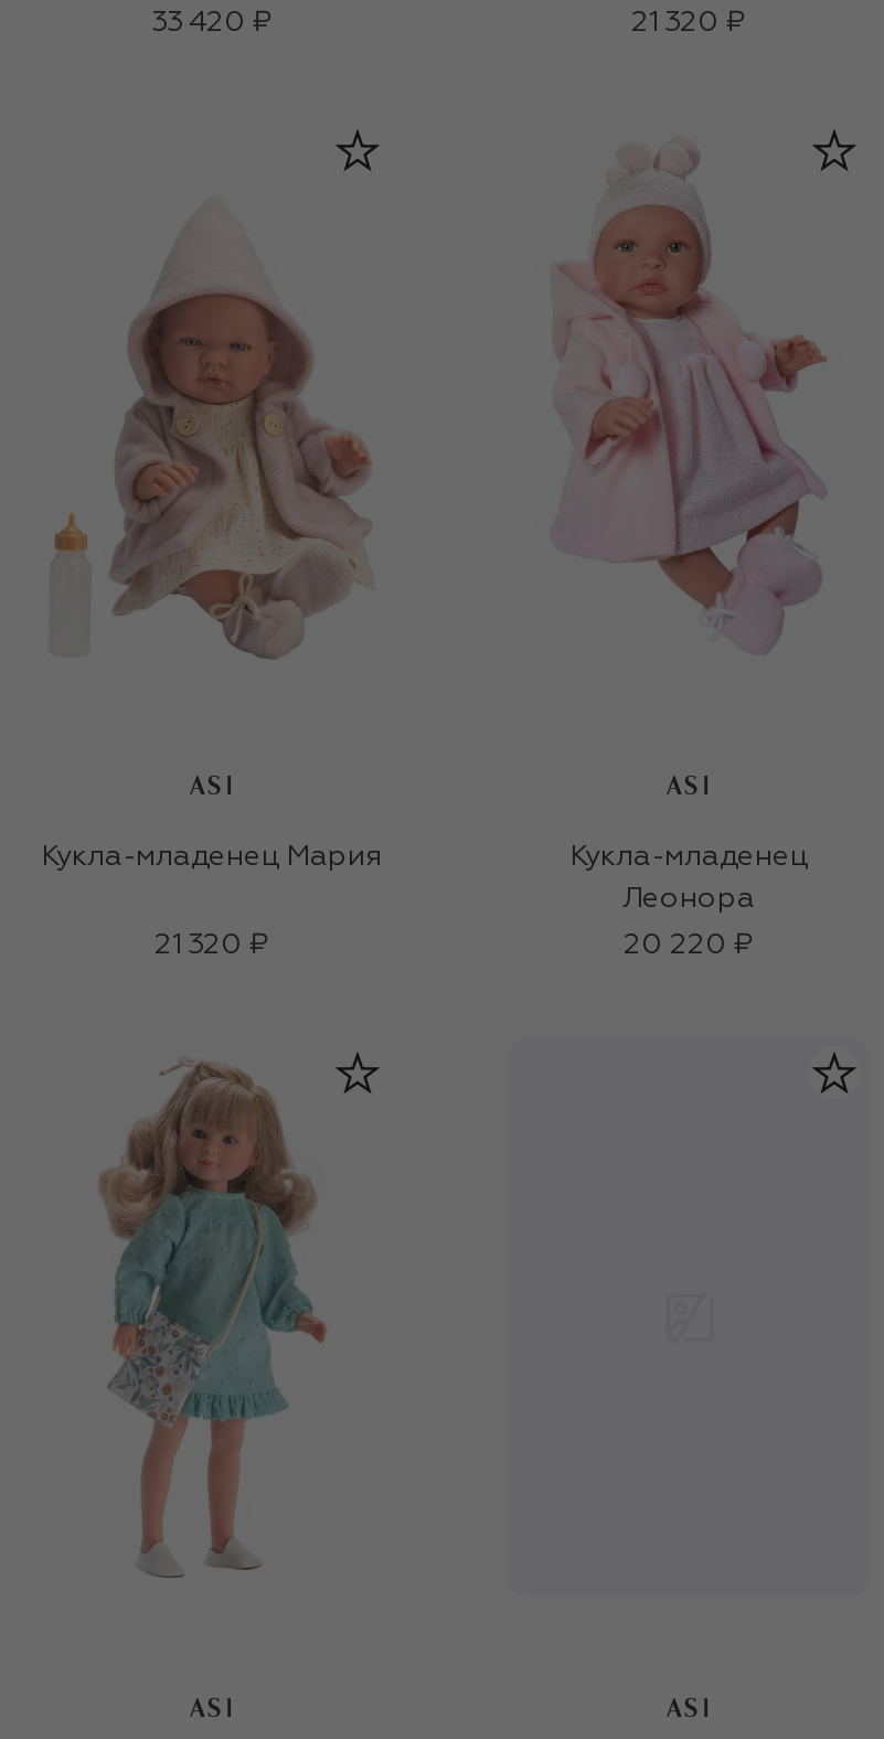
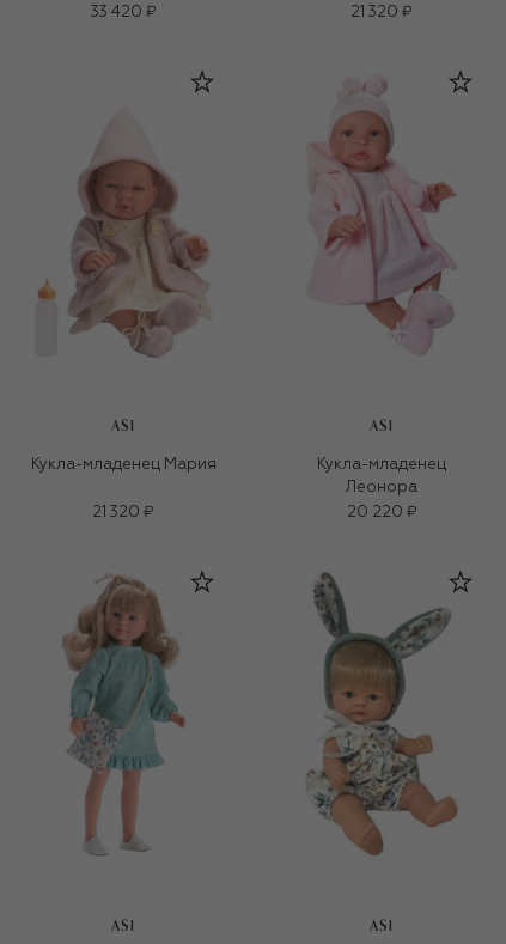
none -> [306,572,459,857] [image]

